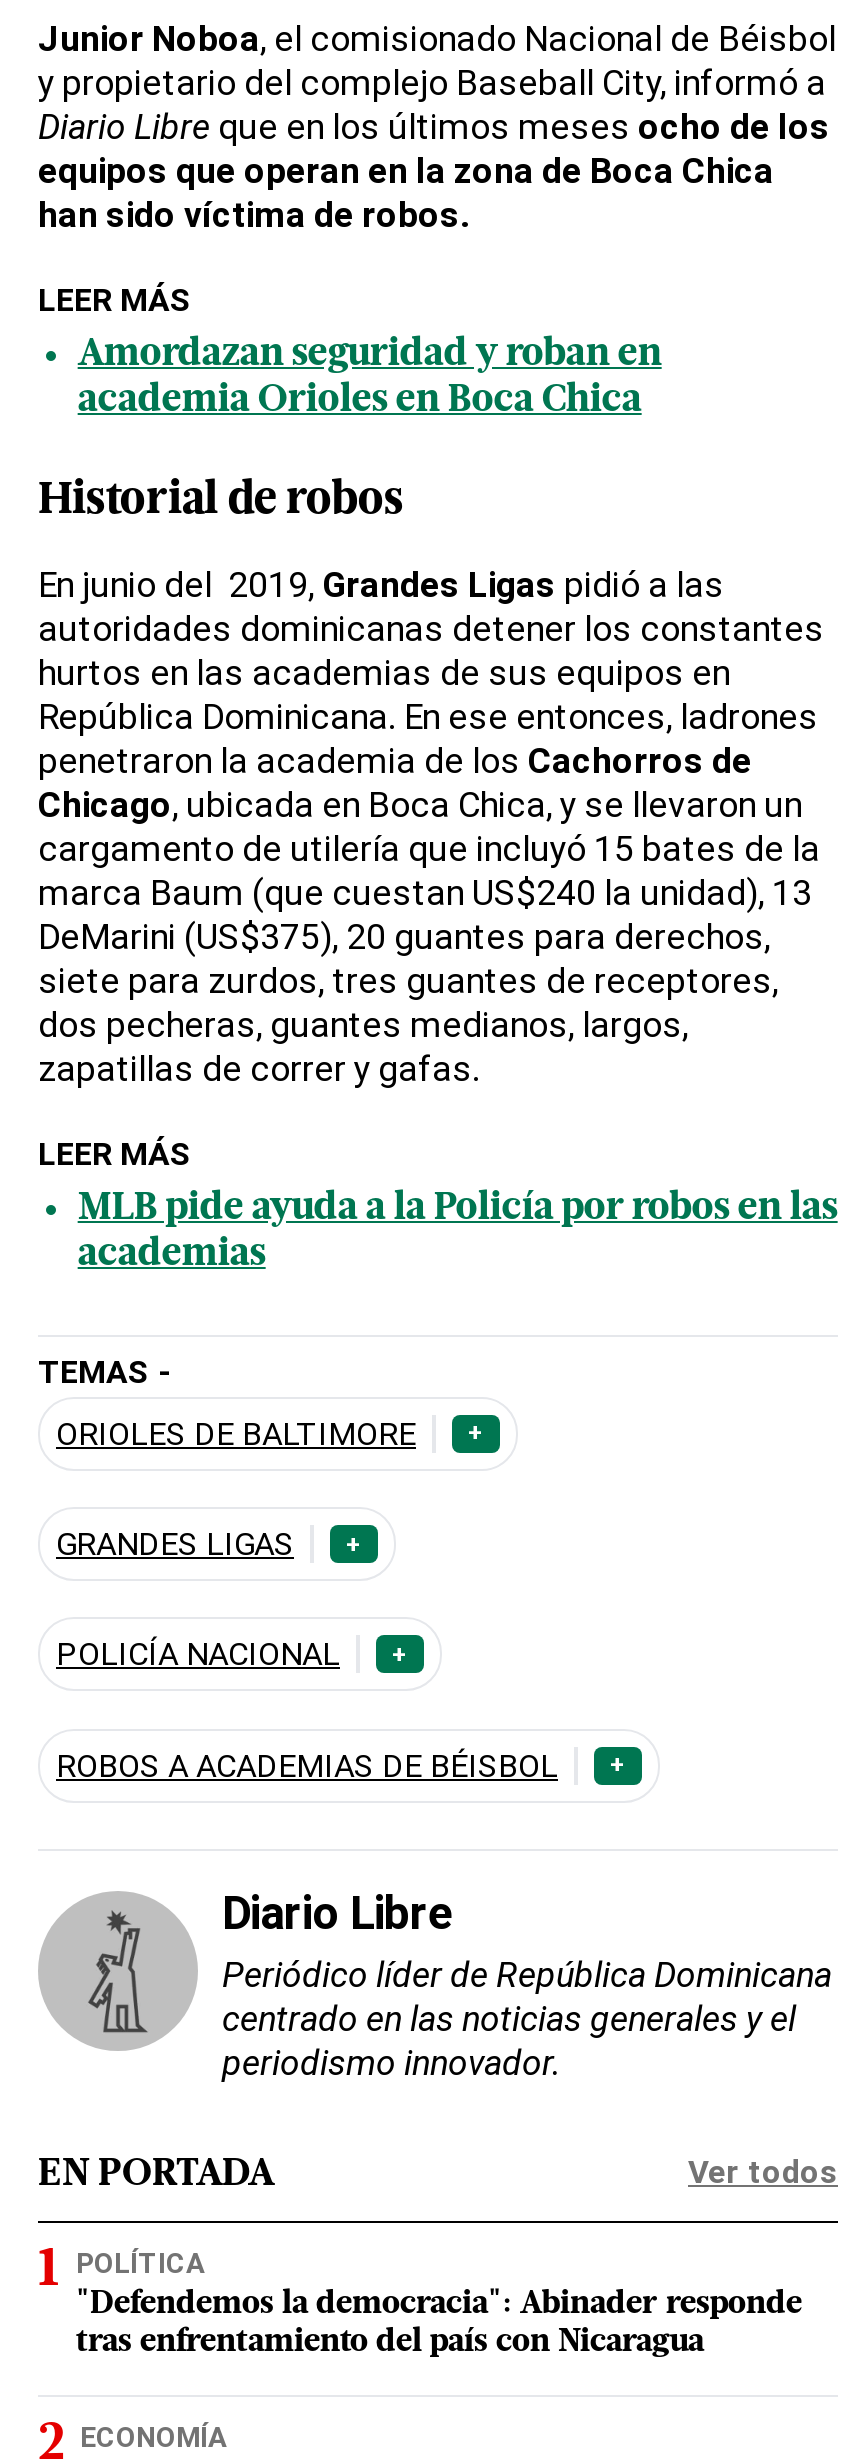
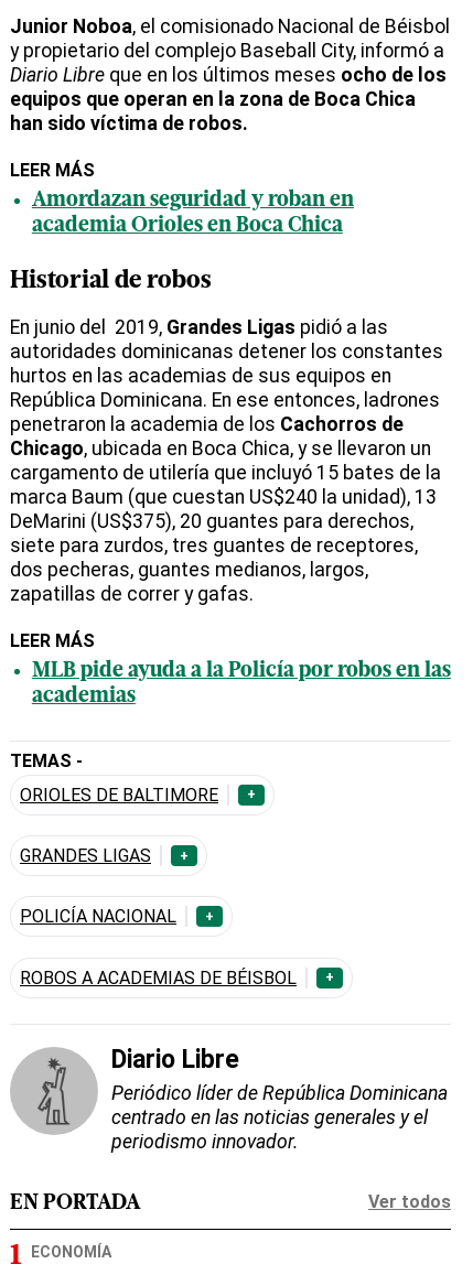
[76,2246,802,2358] POLÍTICA | "Defendemos la democracia": Abinader responde | tras enfrentamiento del país con Nicaragua -> none

